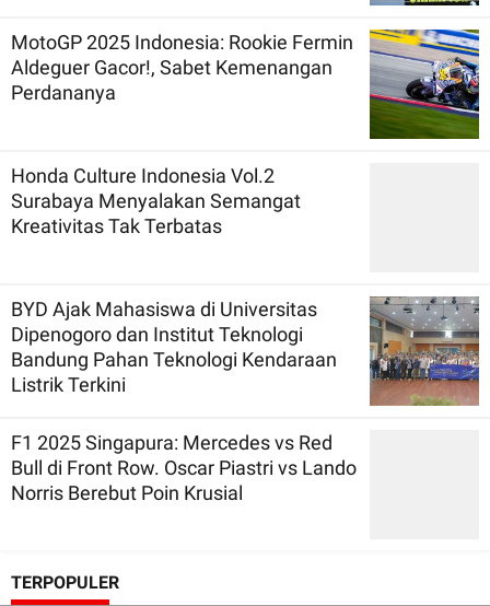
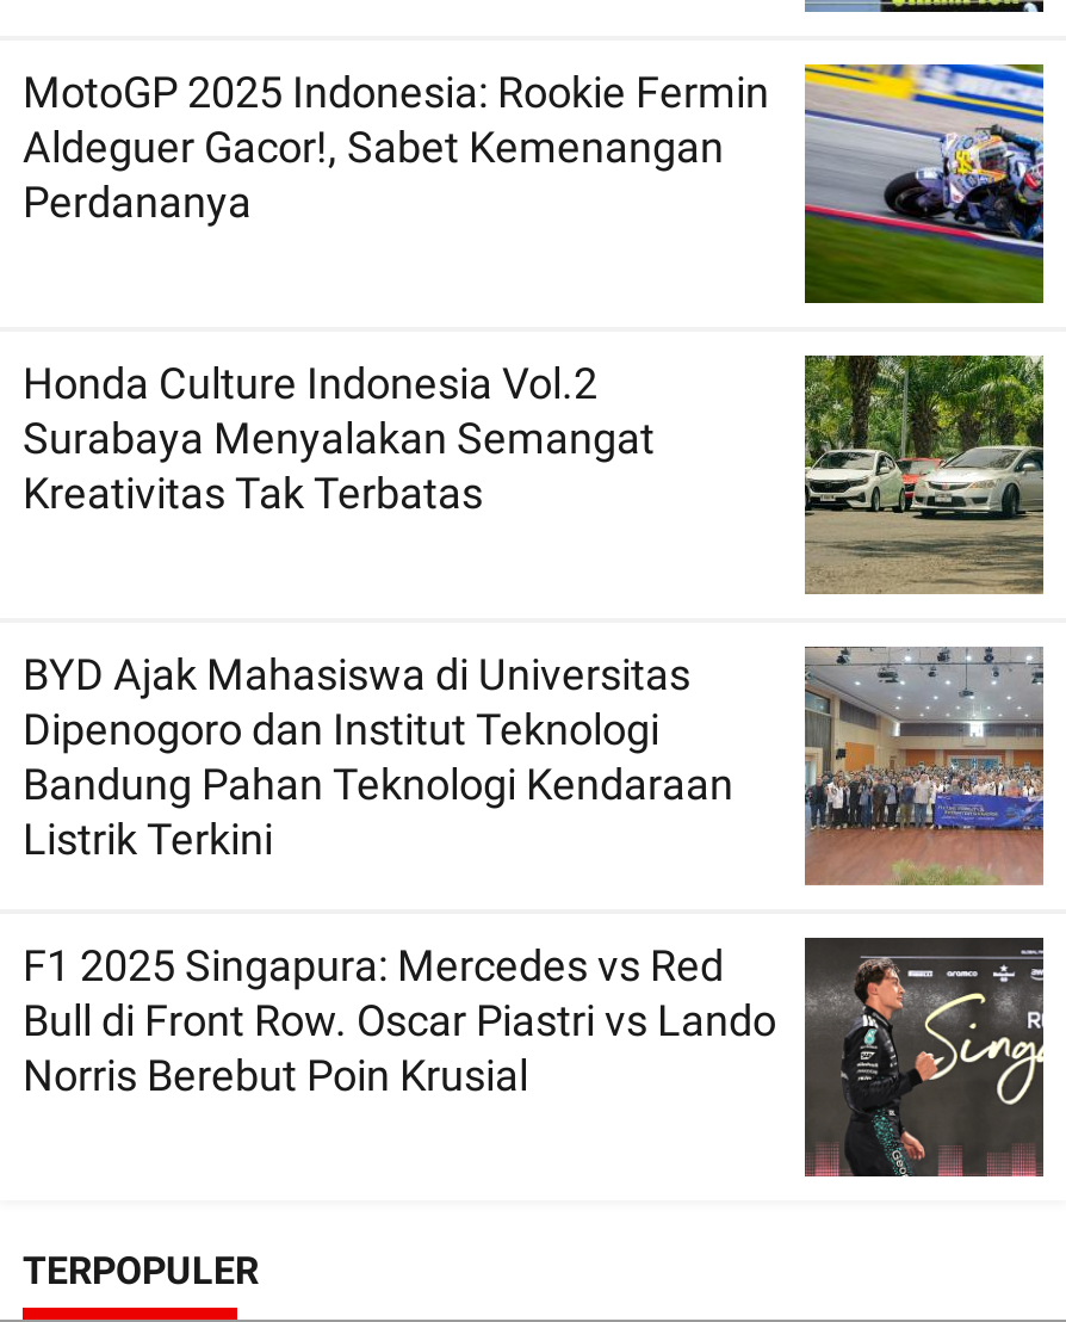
none -> [802,353,1046,597] [image]
none -> [802,935,1046,1179] [image]

